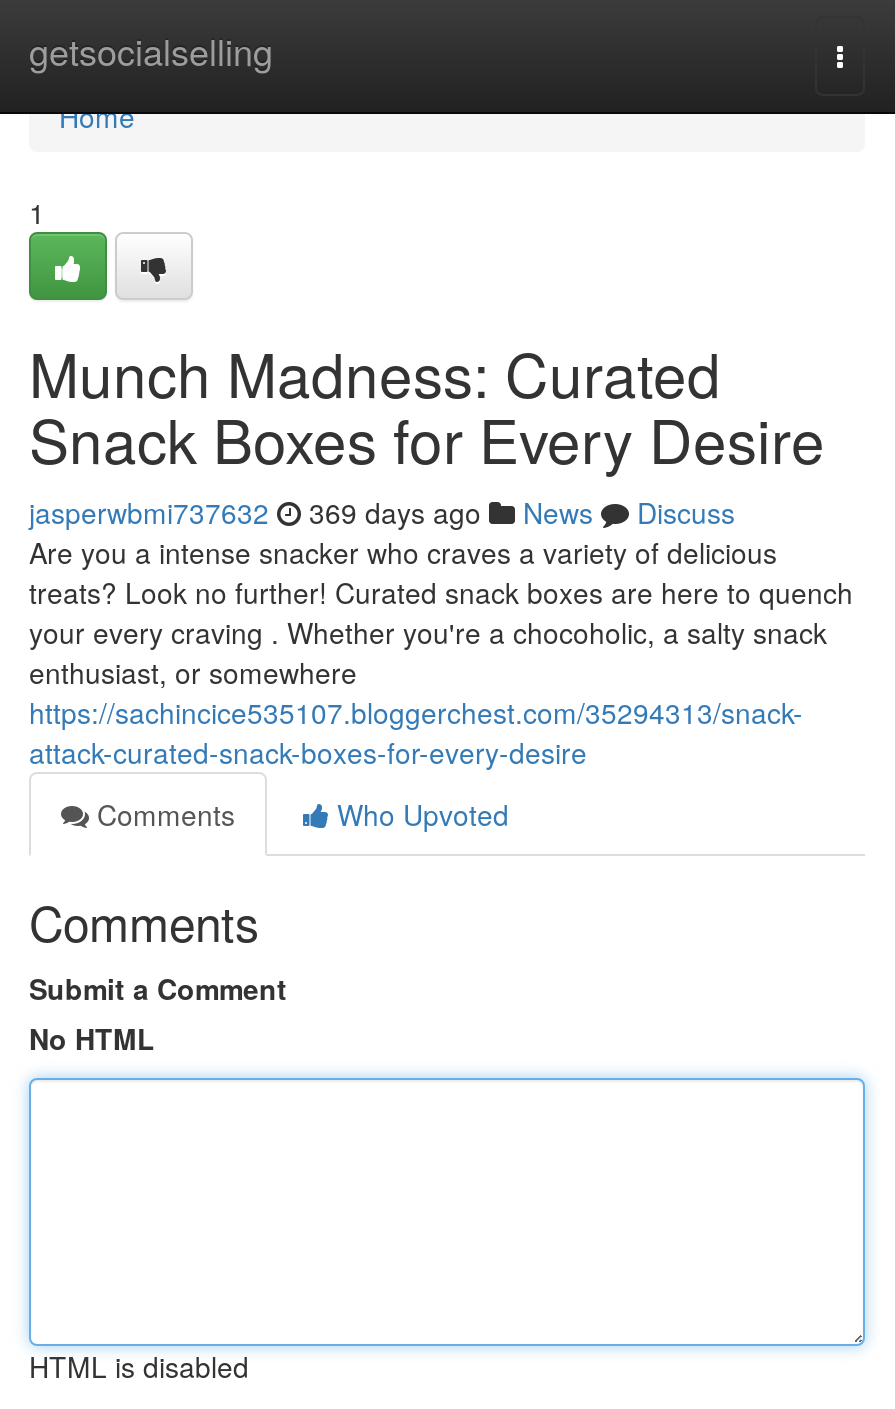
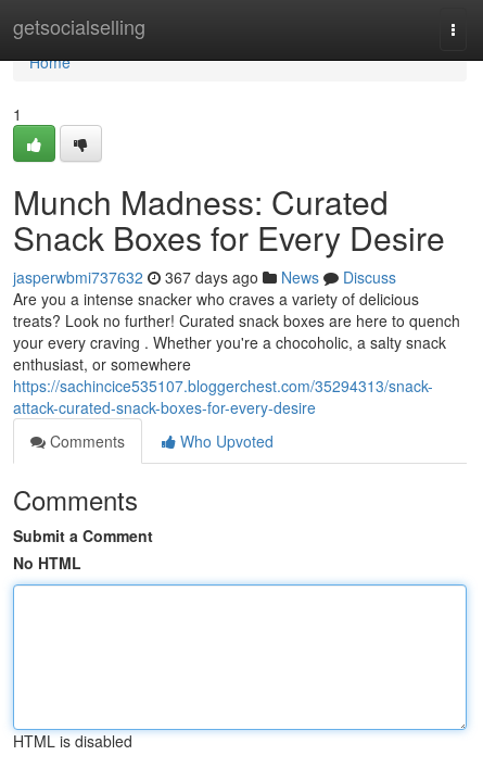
[29,492,735,532] jasperwbmi737632 369 days ago News Discuss -> [13,266,396,288] jasperwbmi737632 367 days ago News Discuss

